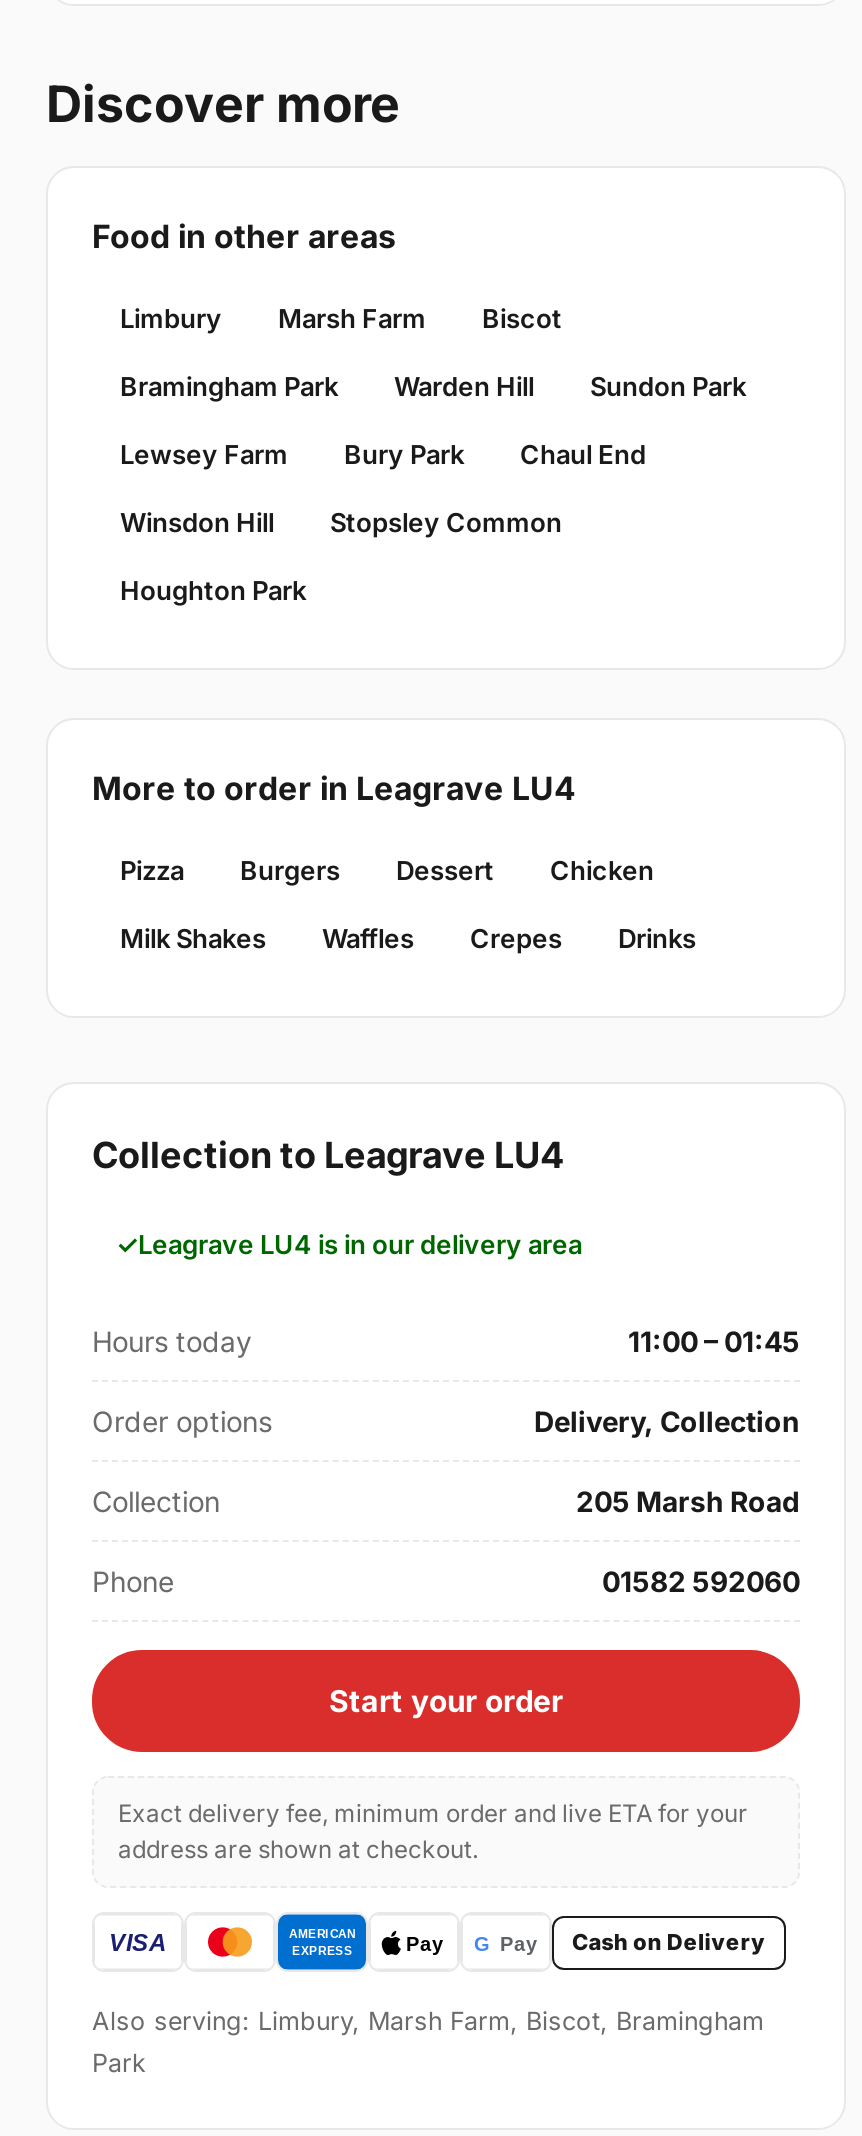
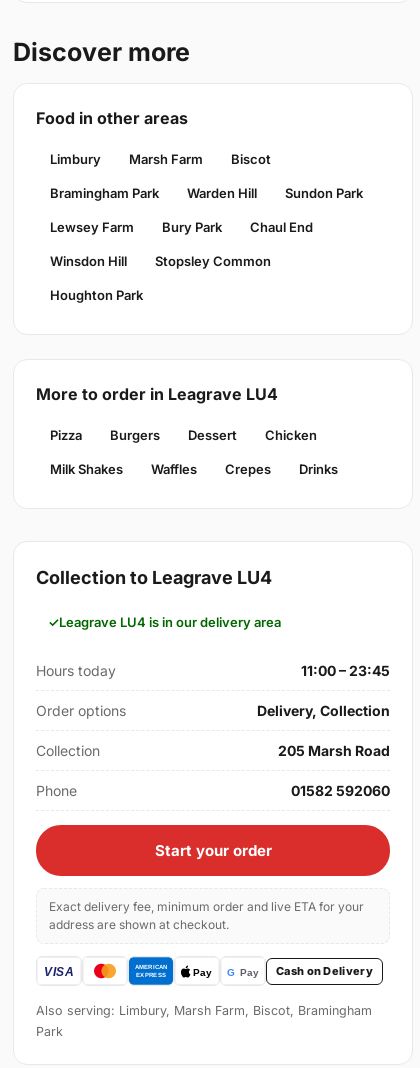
[628,1325,800,1359] 11:00 – 01:45 -> [301,662,390,679] 11:00 – 23:45

